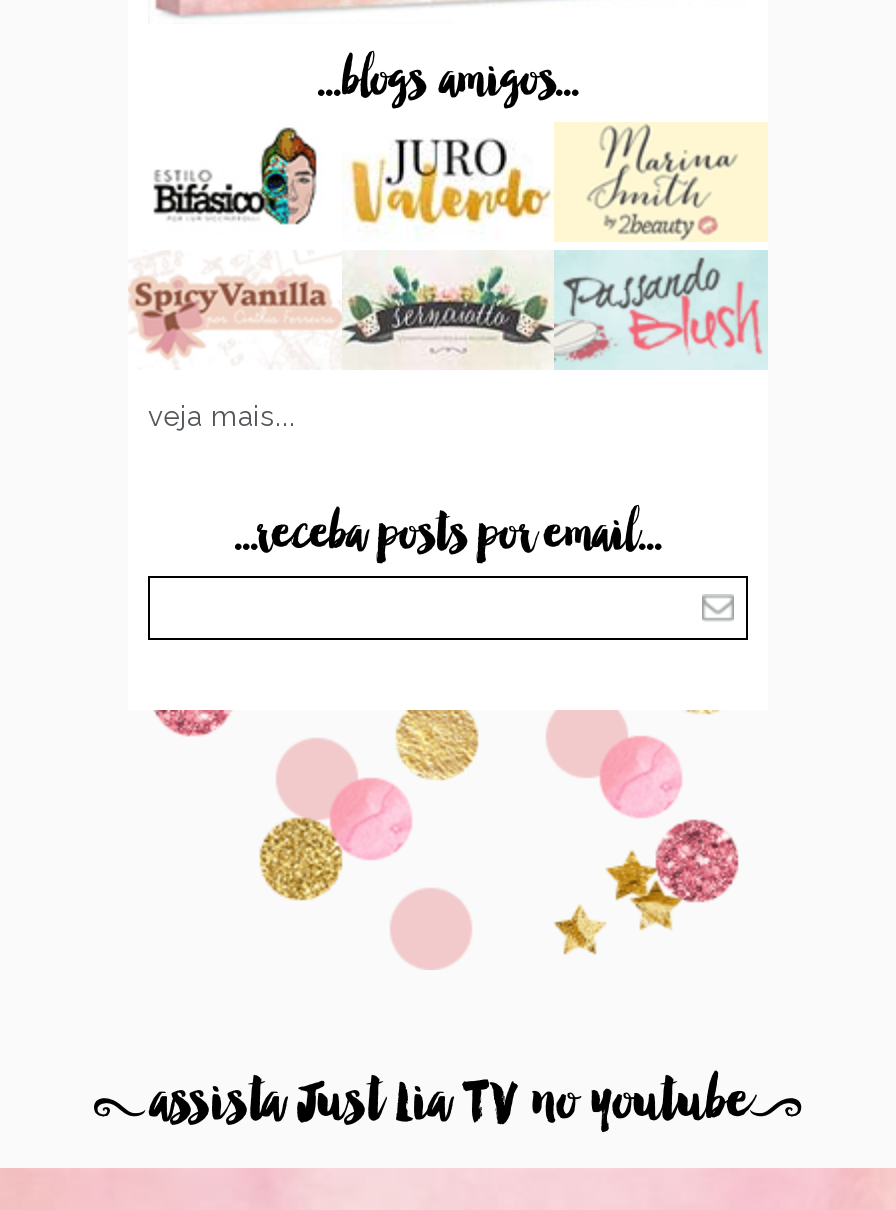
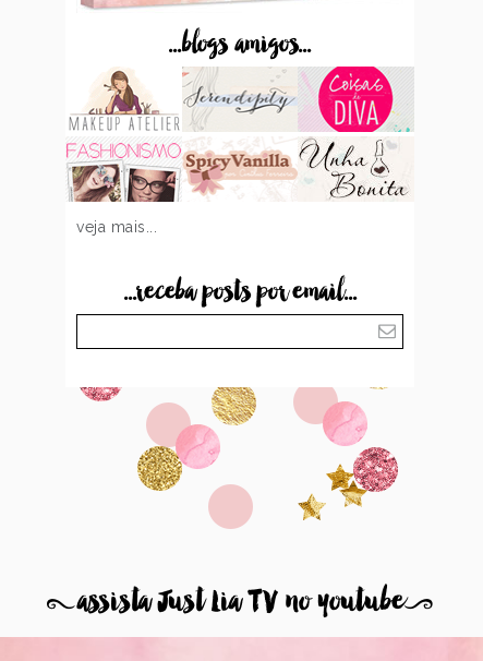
[130,122,768,370] [image] -> [65,65,413,203] [image]

